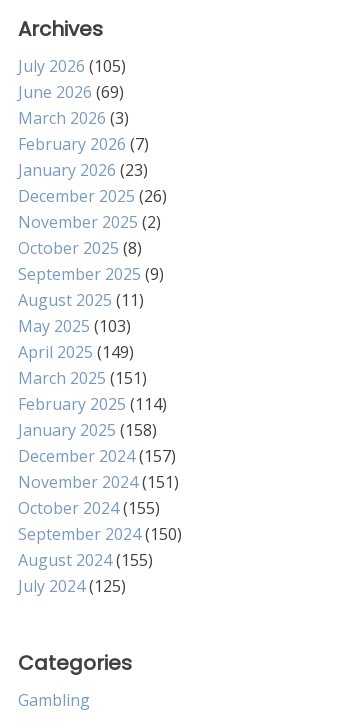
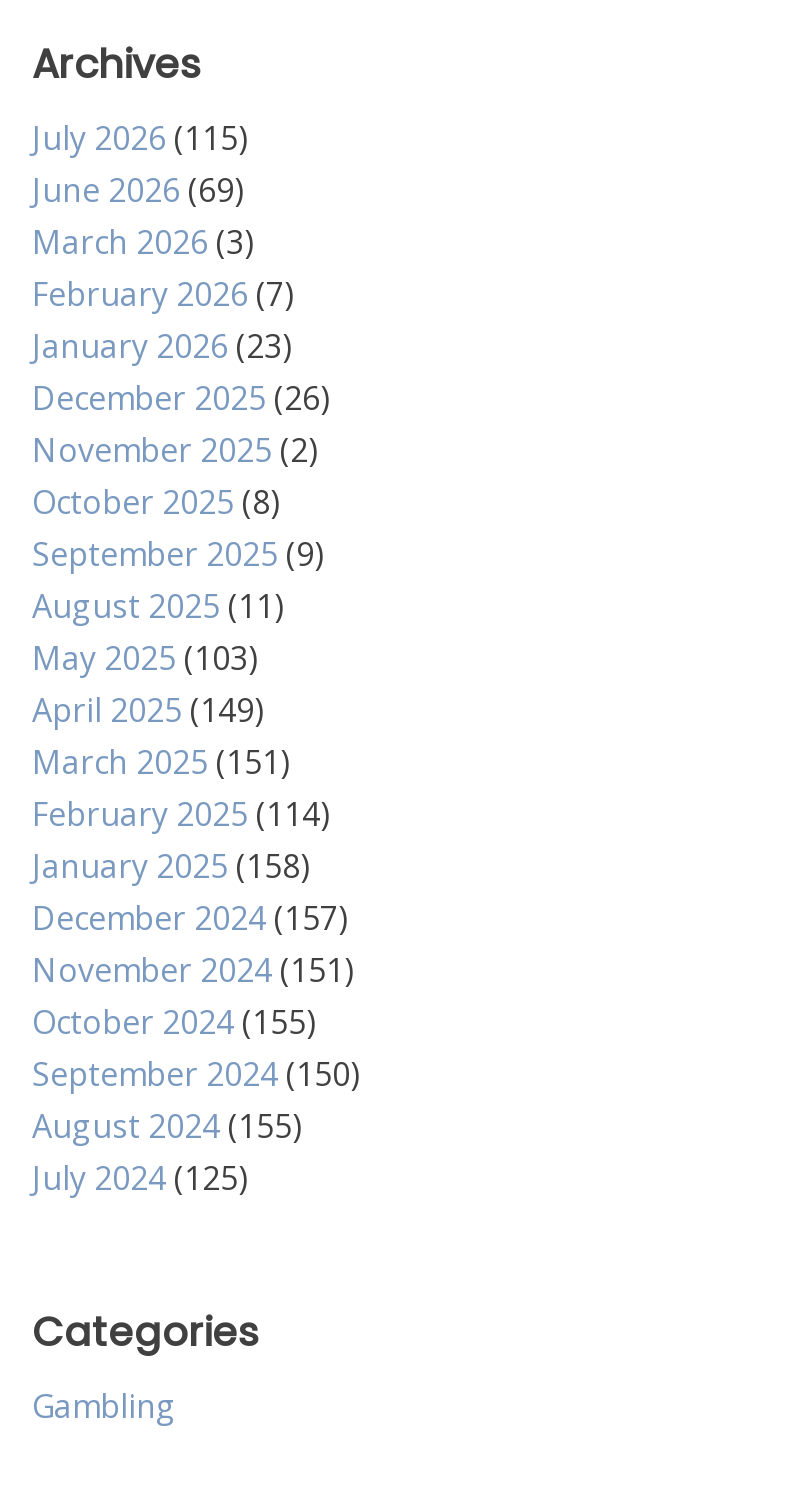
[18,55,126,77] July 2026 (105) -> [32,116,248,160] July 2026 (115)

